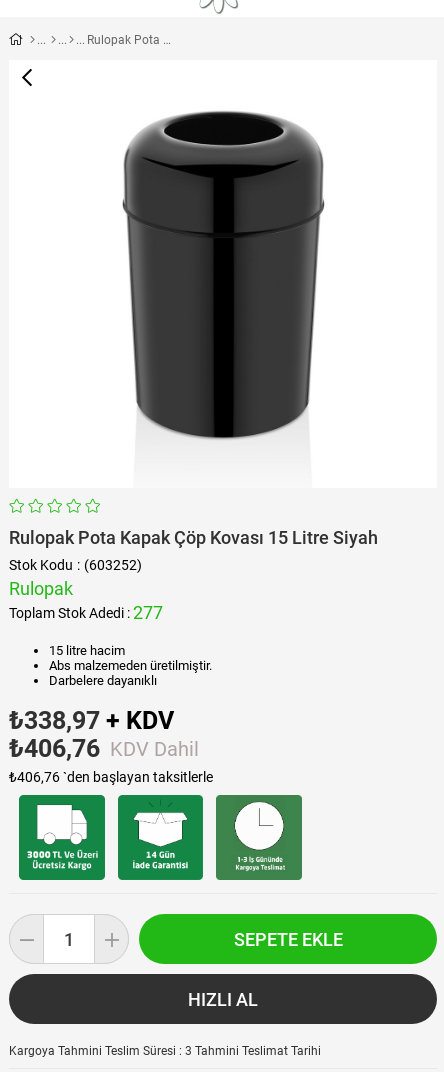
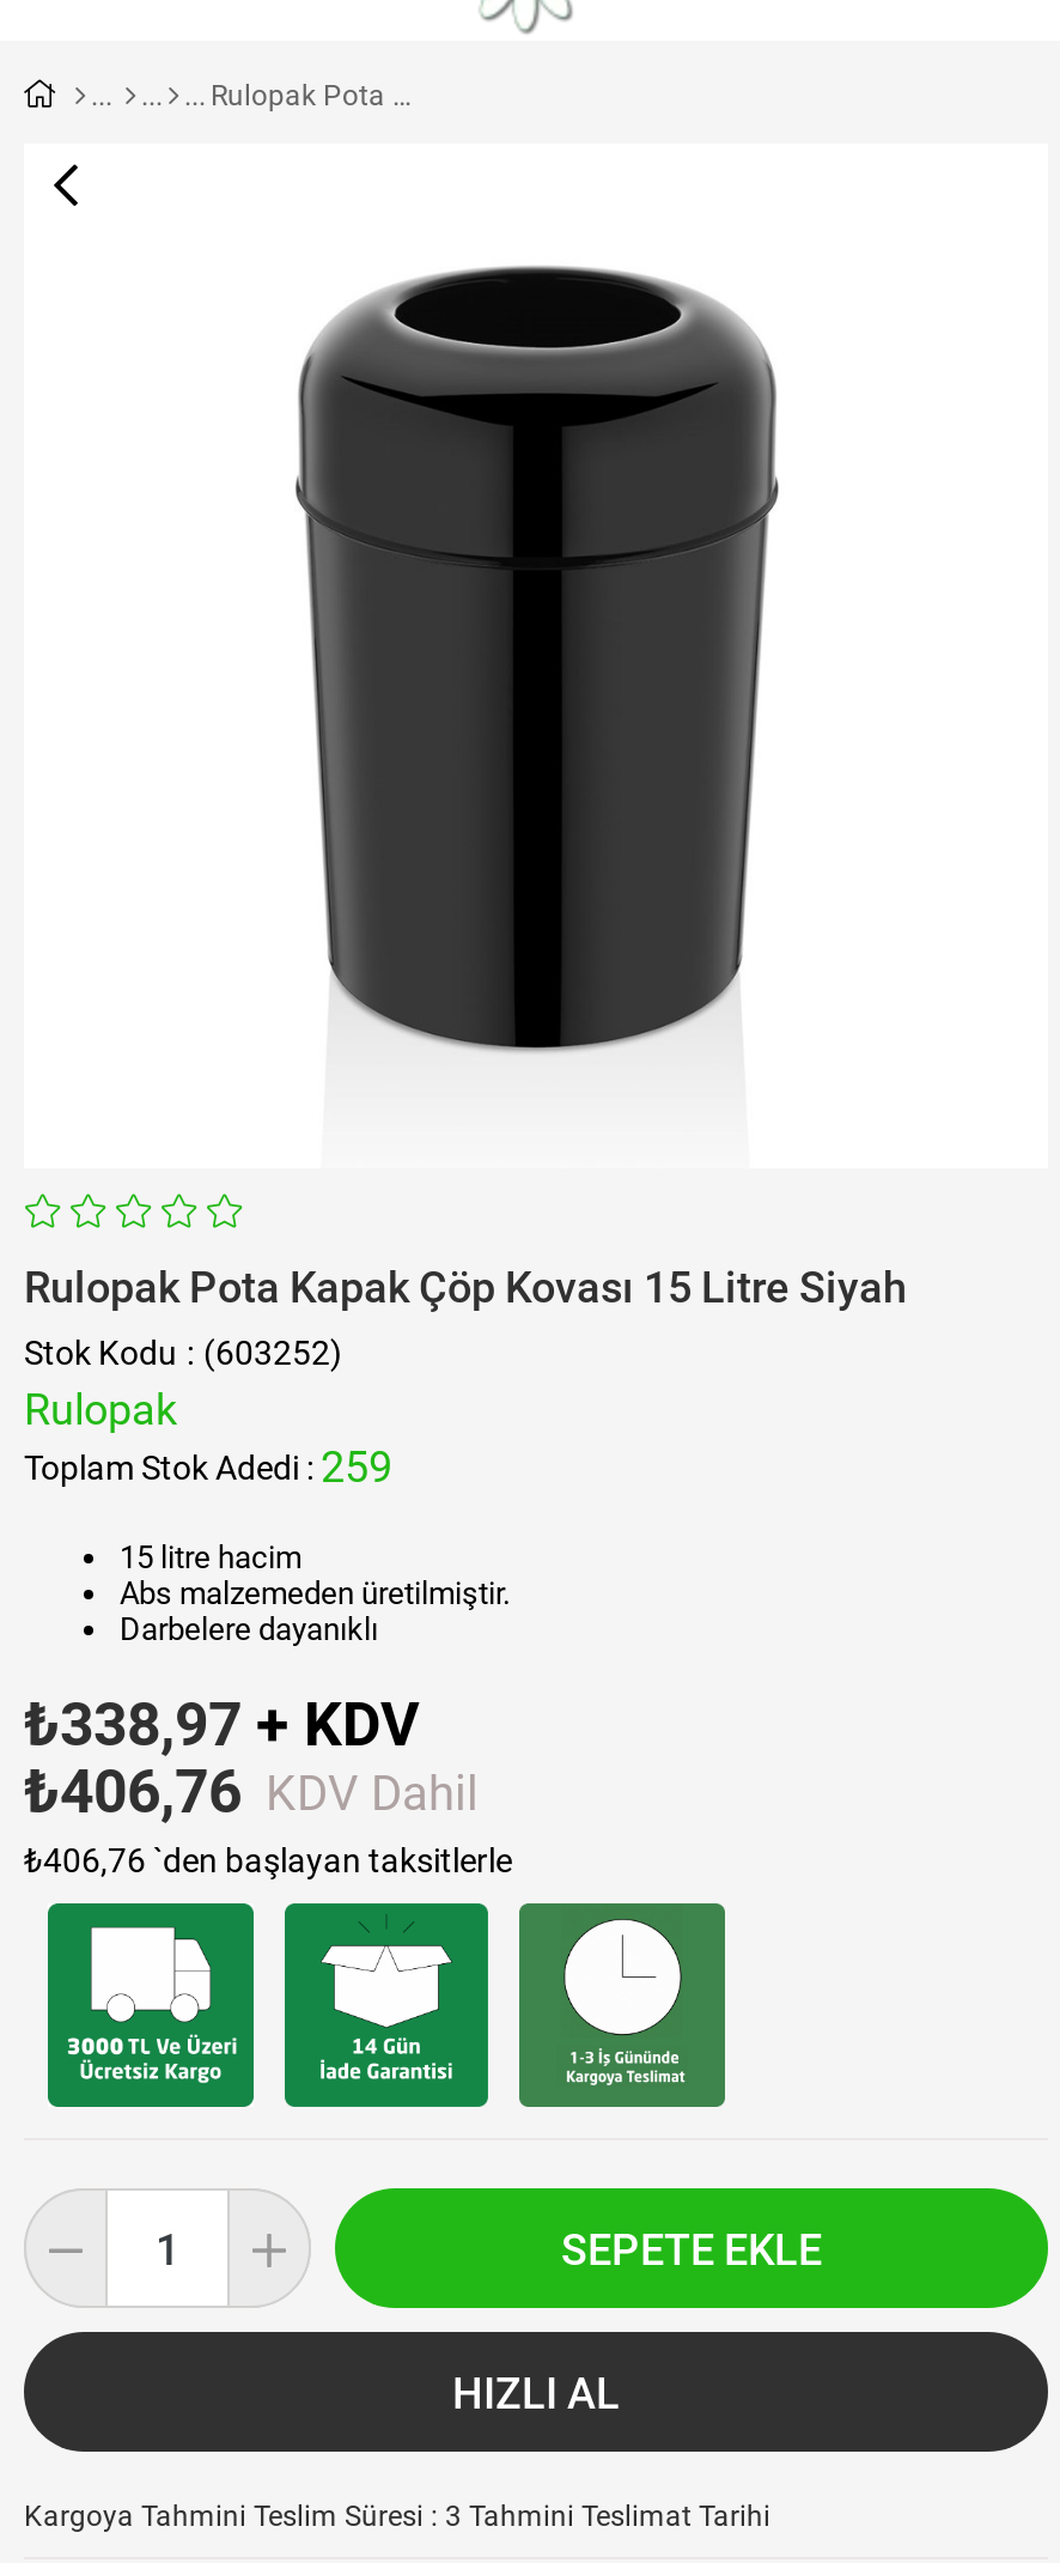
[9,602,163,623] Toplam Stok Adedi : 277 -> [24,1441,392,1492] Toplam Stok Adedi : 259

